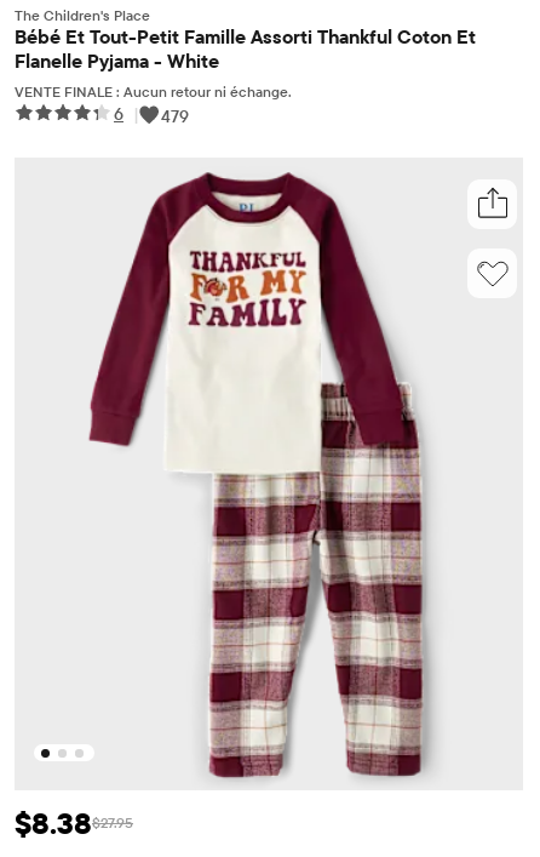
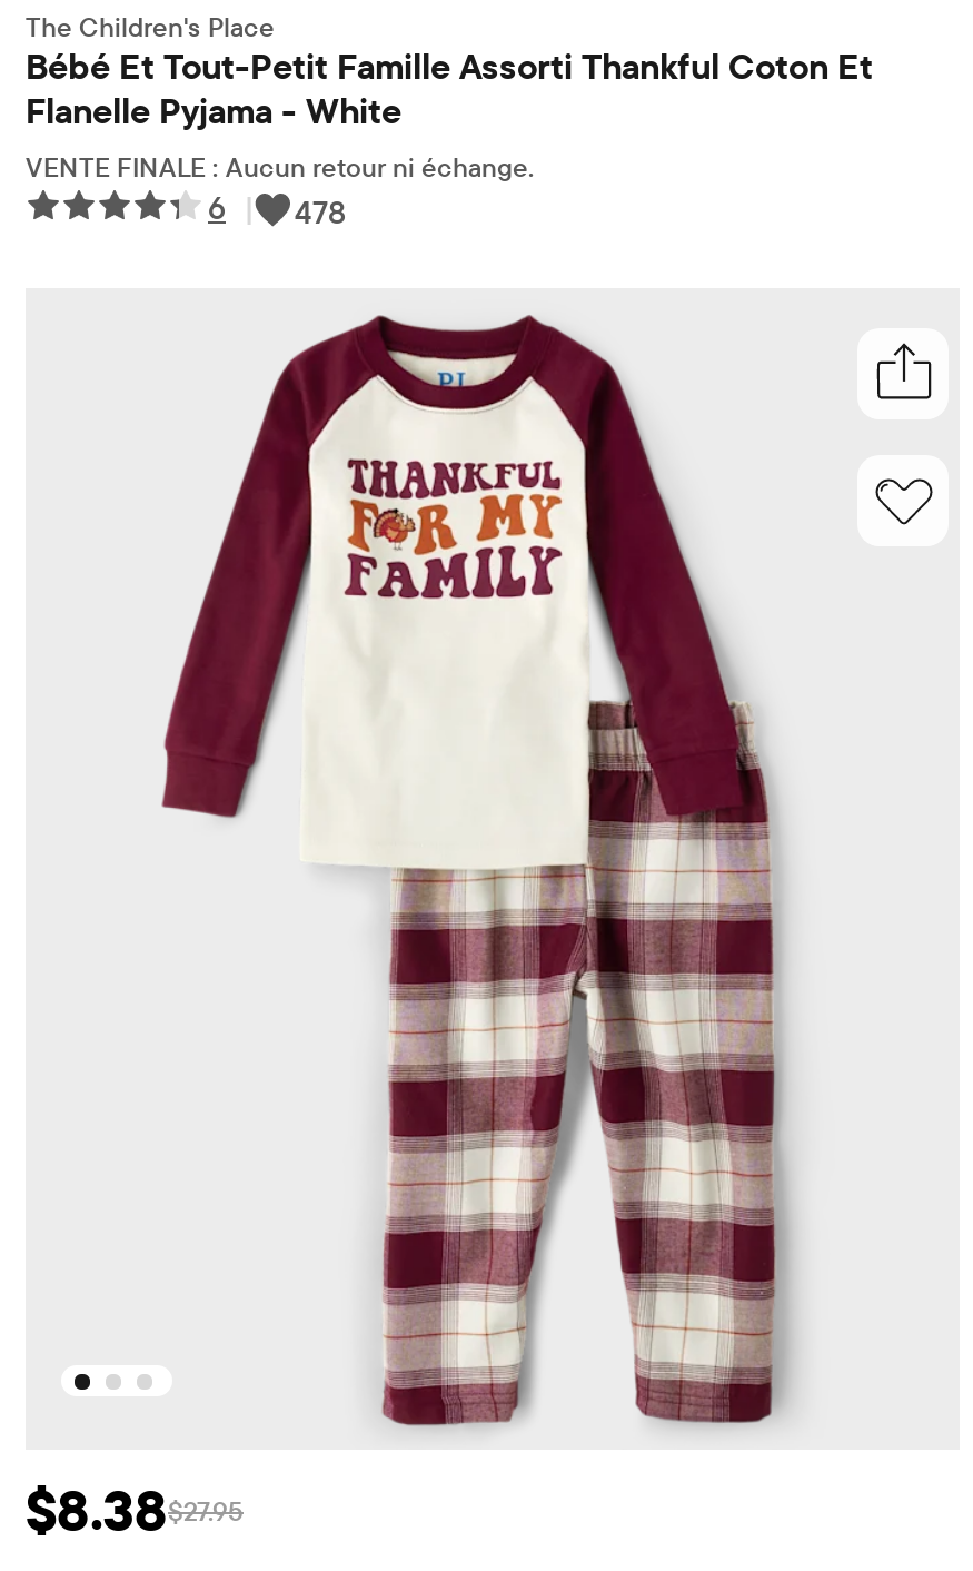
[161,105,189,127] 479 -> [295,192,346,233] 478

